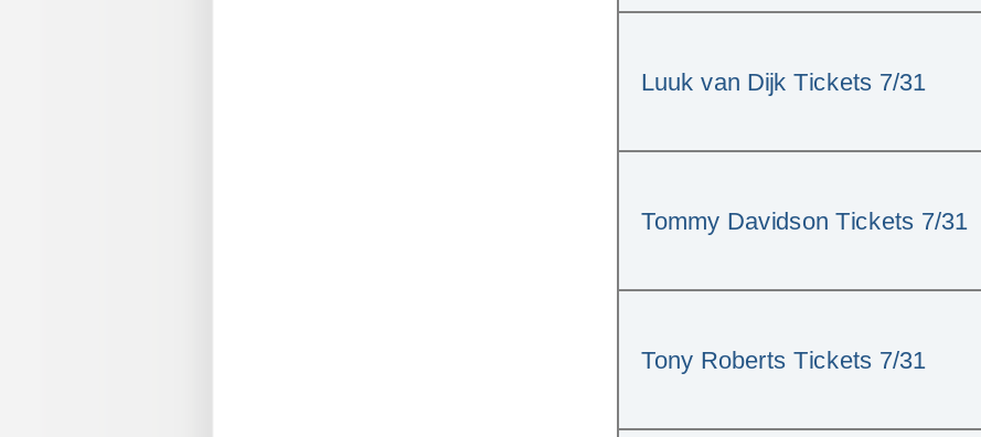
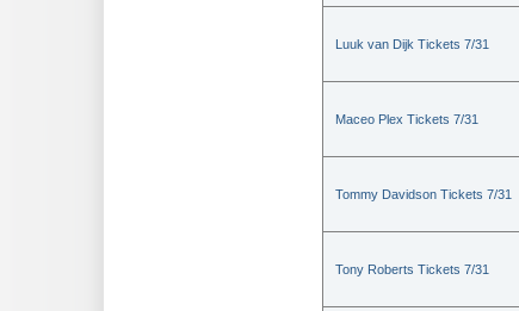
none -> [335,112,478,127] Maceo Plex Tickets 7/31

